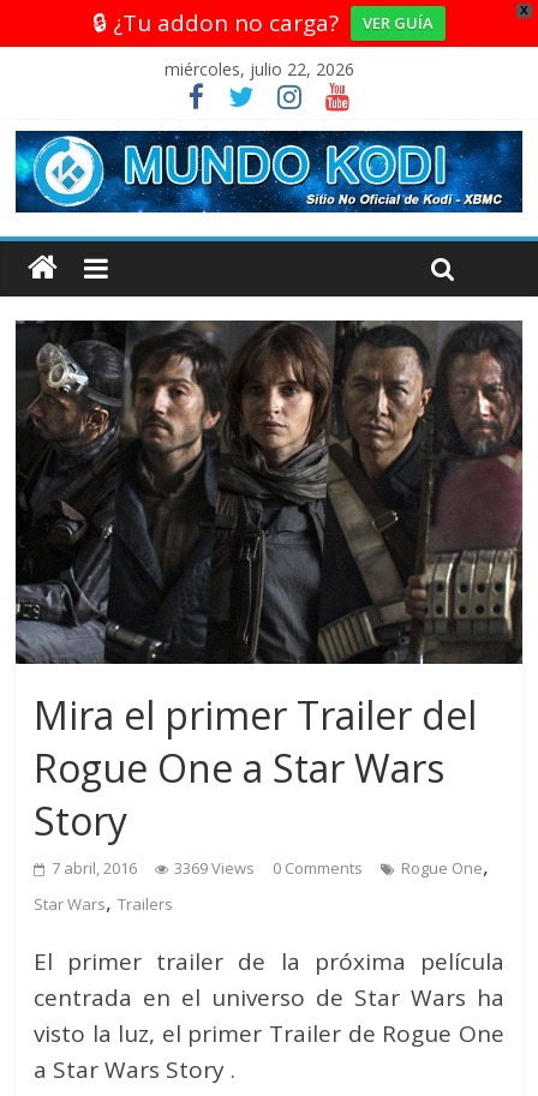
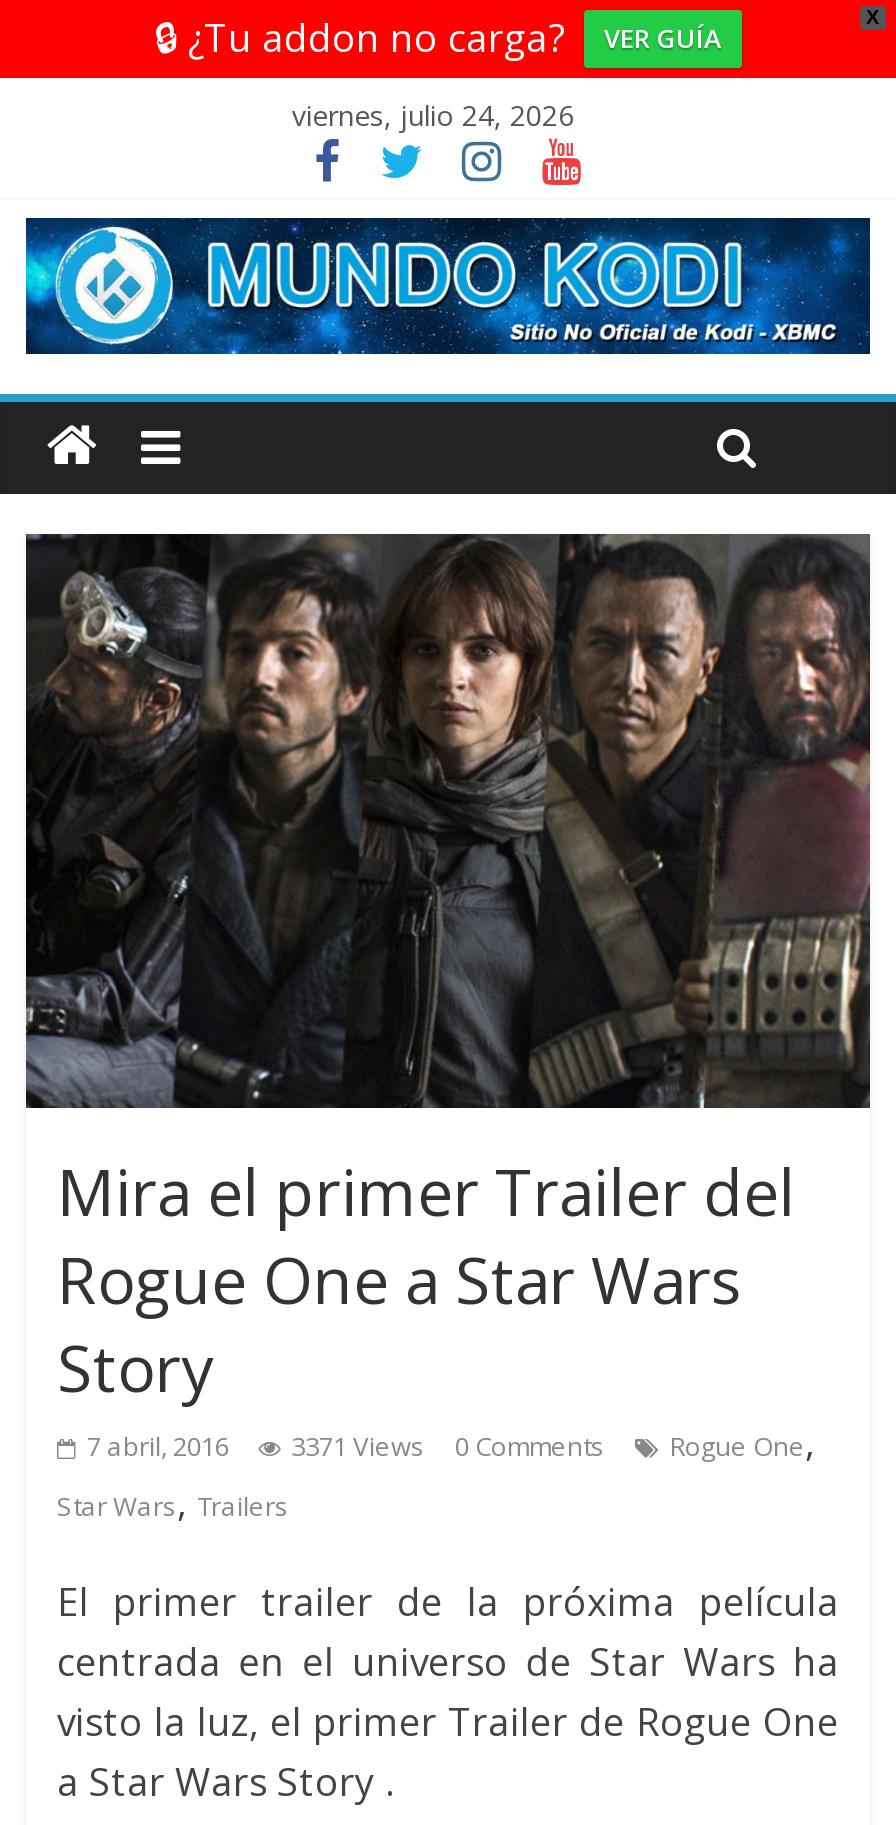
[165,58,355,80] miércoles, julio 22, 2026 -> [292,96,574,134] viernes, julio 24, 2026
[52,850,489,881] 7 abril, 2016 3369 Views 0 Comments Rogue One, -> [87,1415,815,1467] 7 abril, 2016 3371 Views 0 Comments Rogue One,

